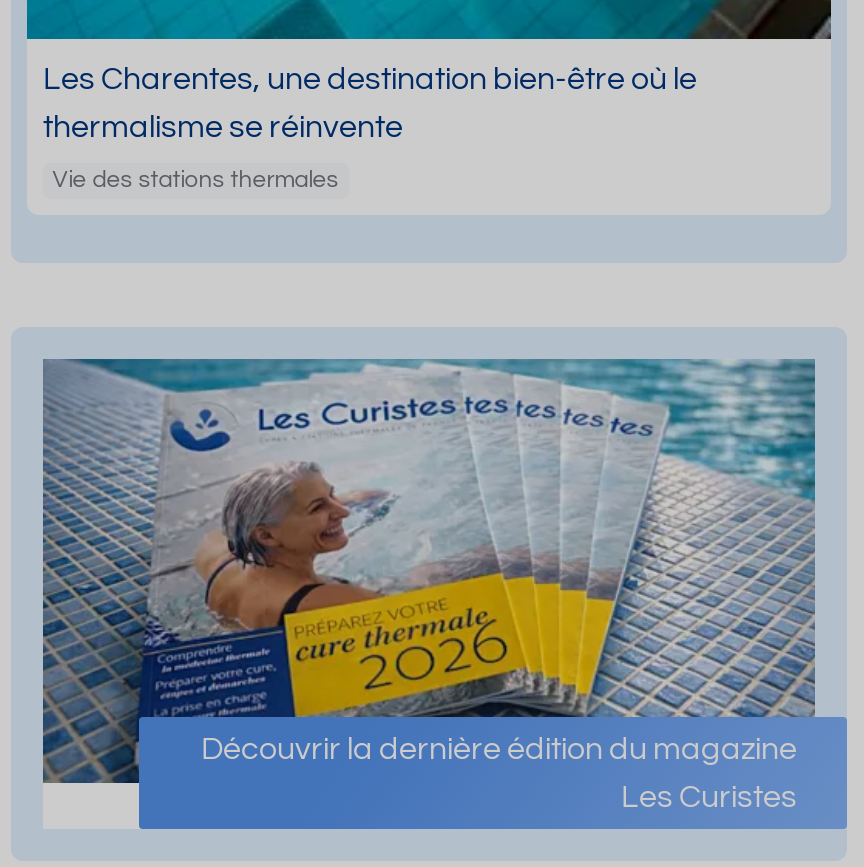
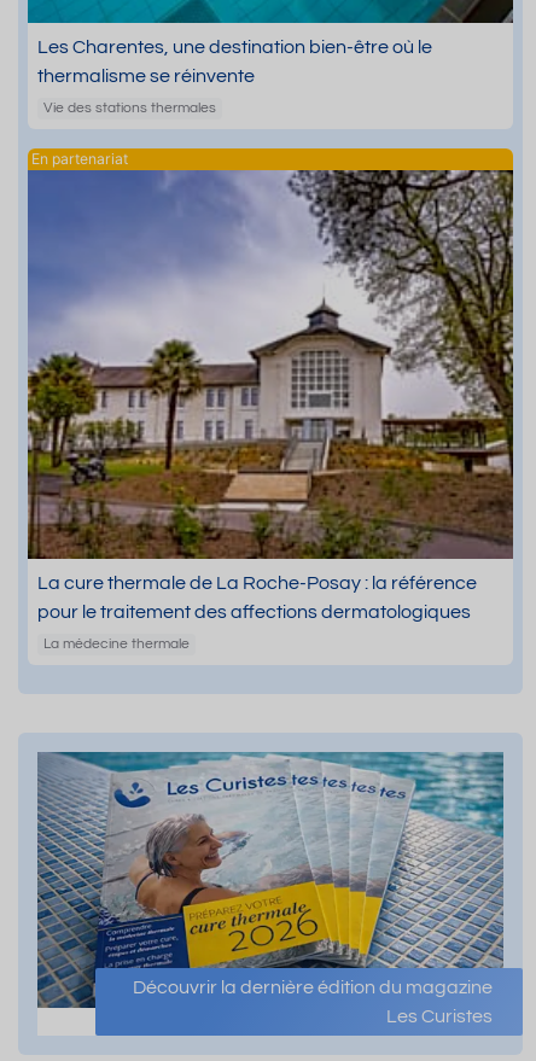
none -> [27,147,514,651] [image] | La cure thermale de La Roche-Posay : la référence | pour le traitement des affections dermatologiques | La médecine thermale

